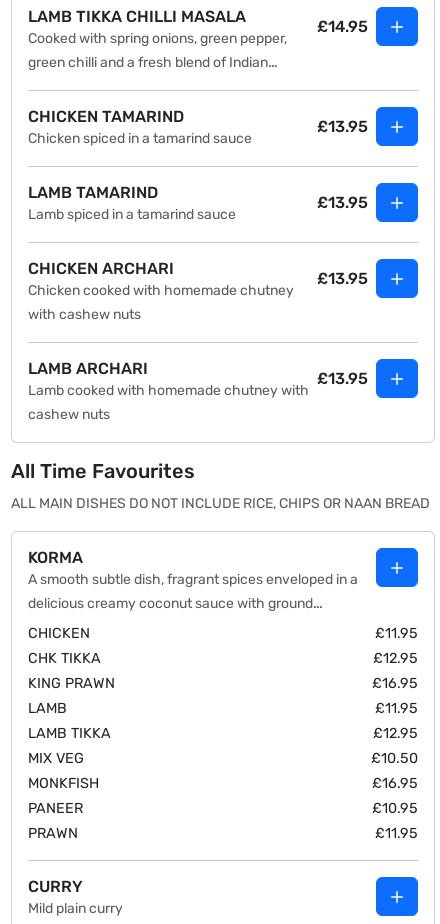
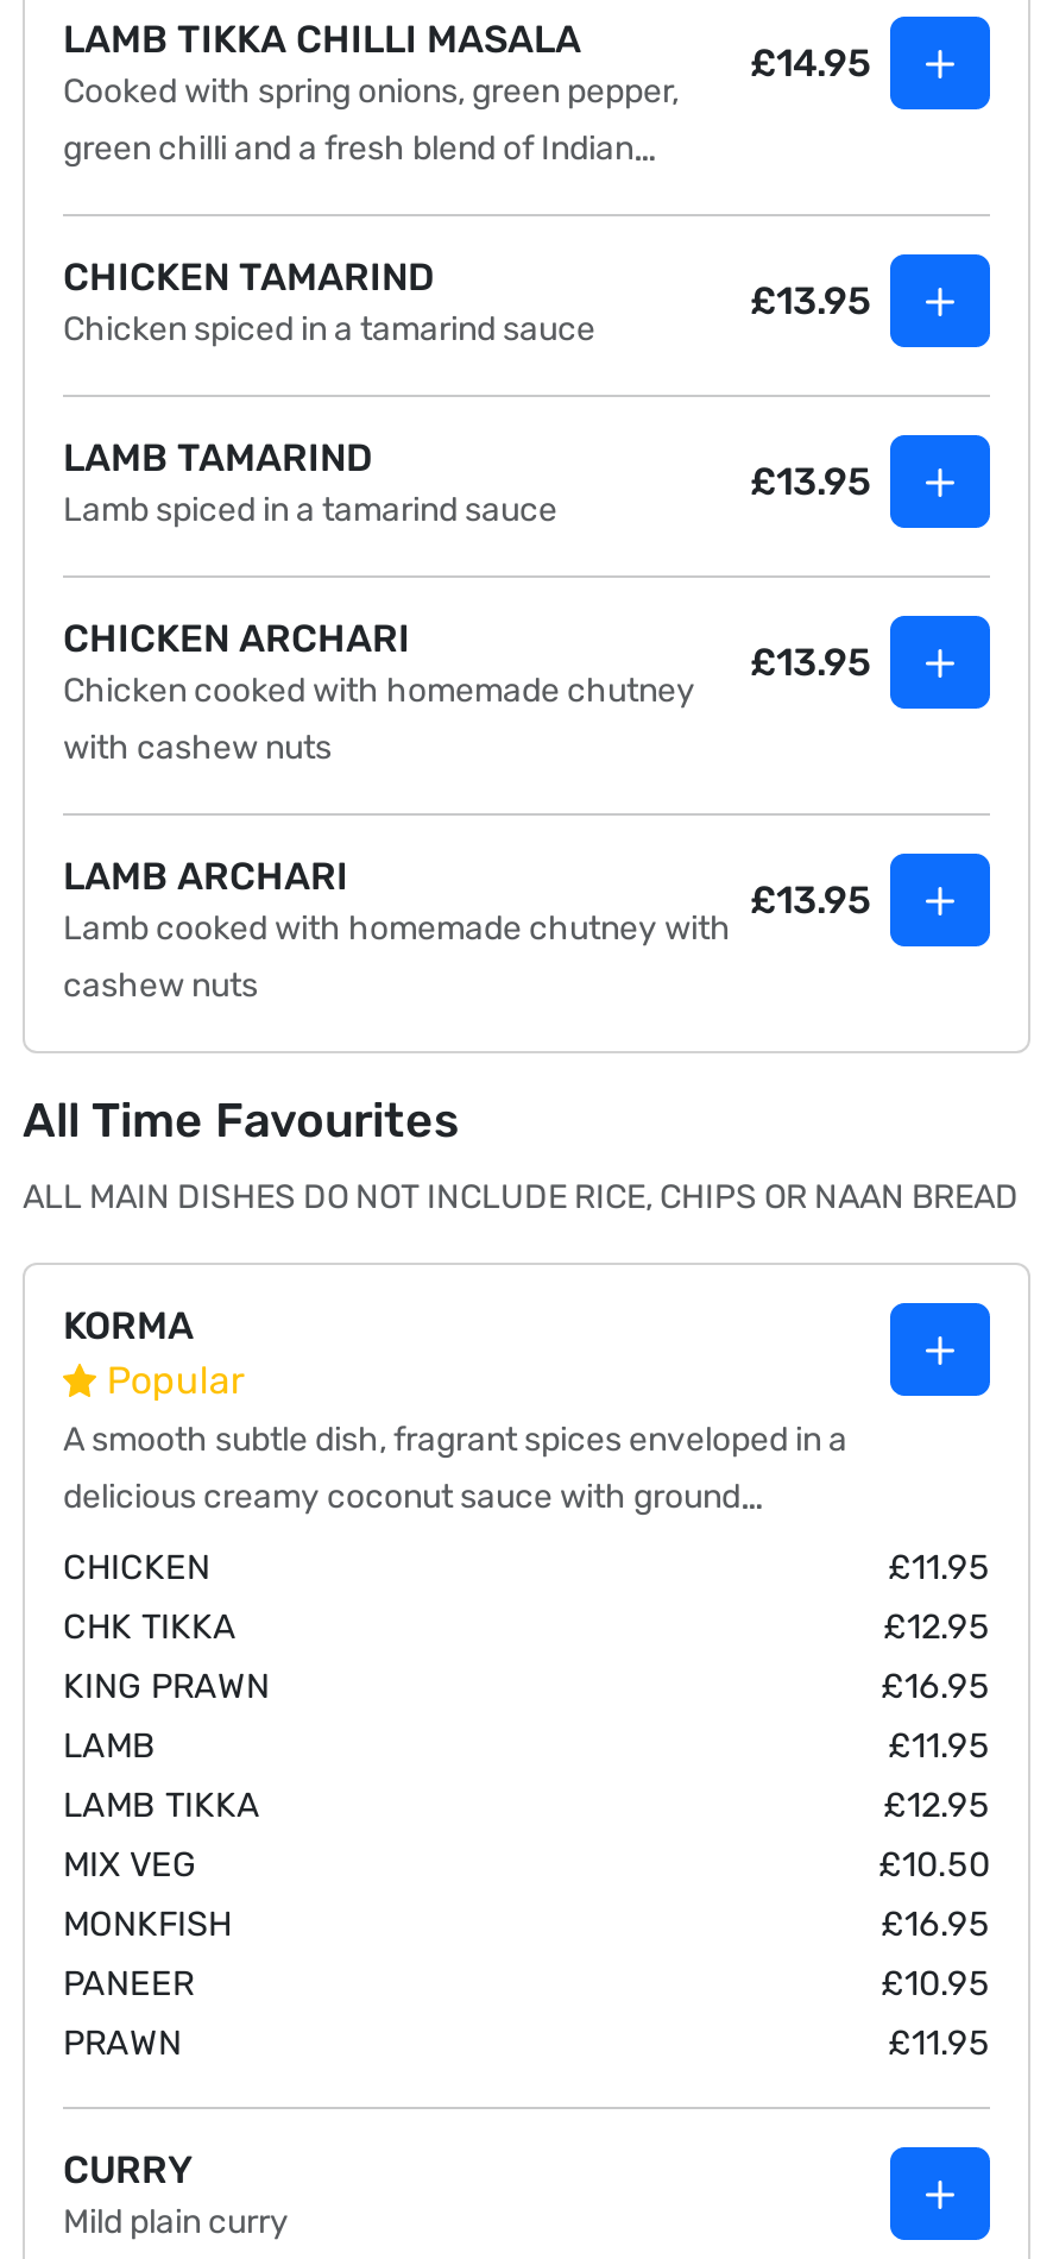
none -> [107,1359,245,1404] Popular

